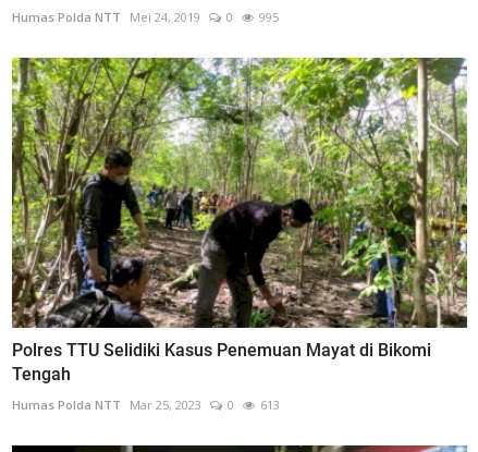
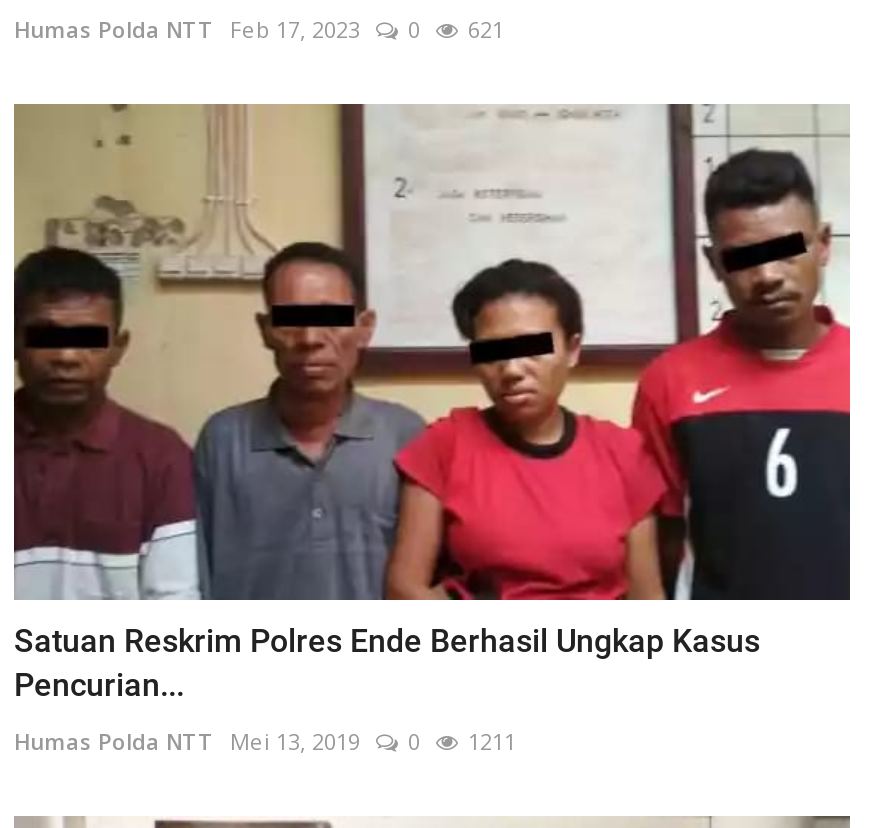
[12,8,200,25] Humas Polda NTT Mei 24, 2019 -> [14,13,360,43] Humas Polda NTT Feb 17, 2023
[259,8,279,25] 995 -> [468,13,504,43] 621
[11,57,468,385] [image] | Polres TTU Selidiki Kasus Penemuan Mayat di Bikomi | Tengah -> [12,102,852,704] [image] | Satuan Reskrim Polres Ende Berhasil Ungkap Kasus | Pencurian...
[12,397,201,413] Humas Polda NTT Mar 25, 2023 -> [14,726,360,756] Humas Polda NTT Mei 13, 2019
[260,397,280,413] 613 -> [468,726,516,756] 1211

